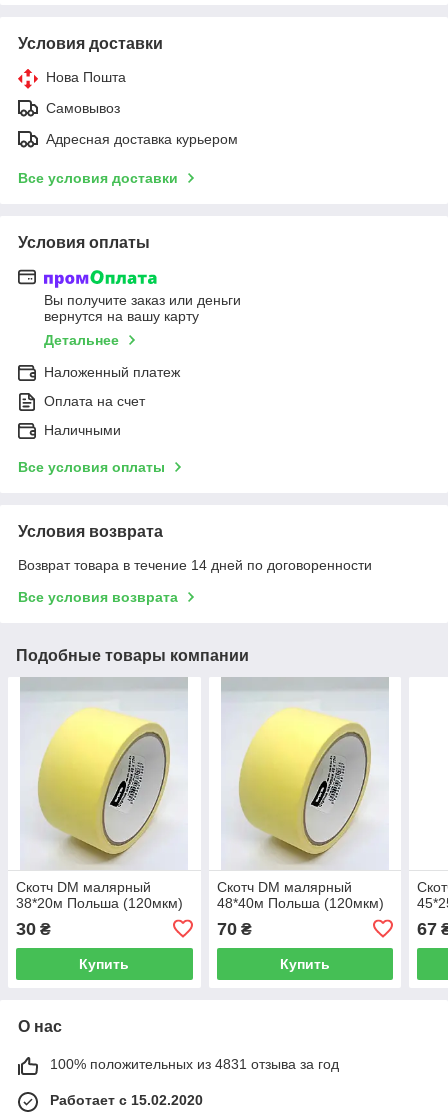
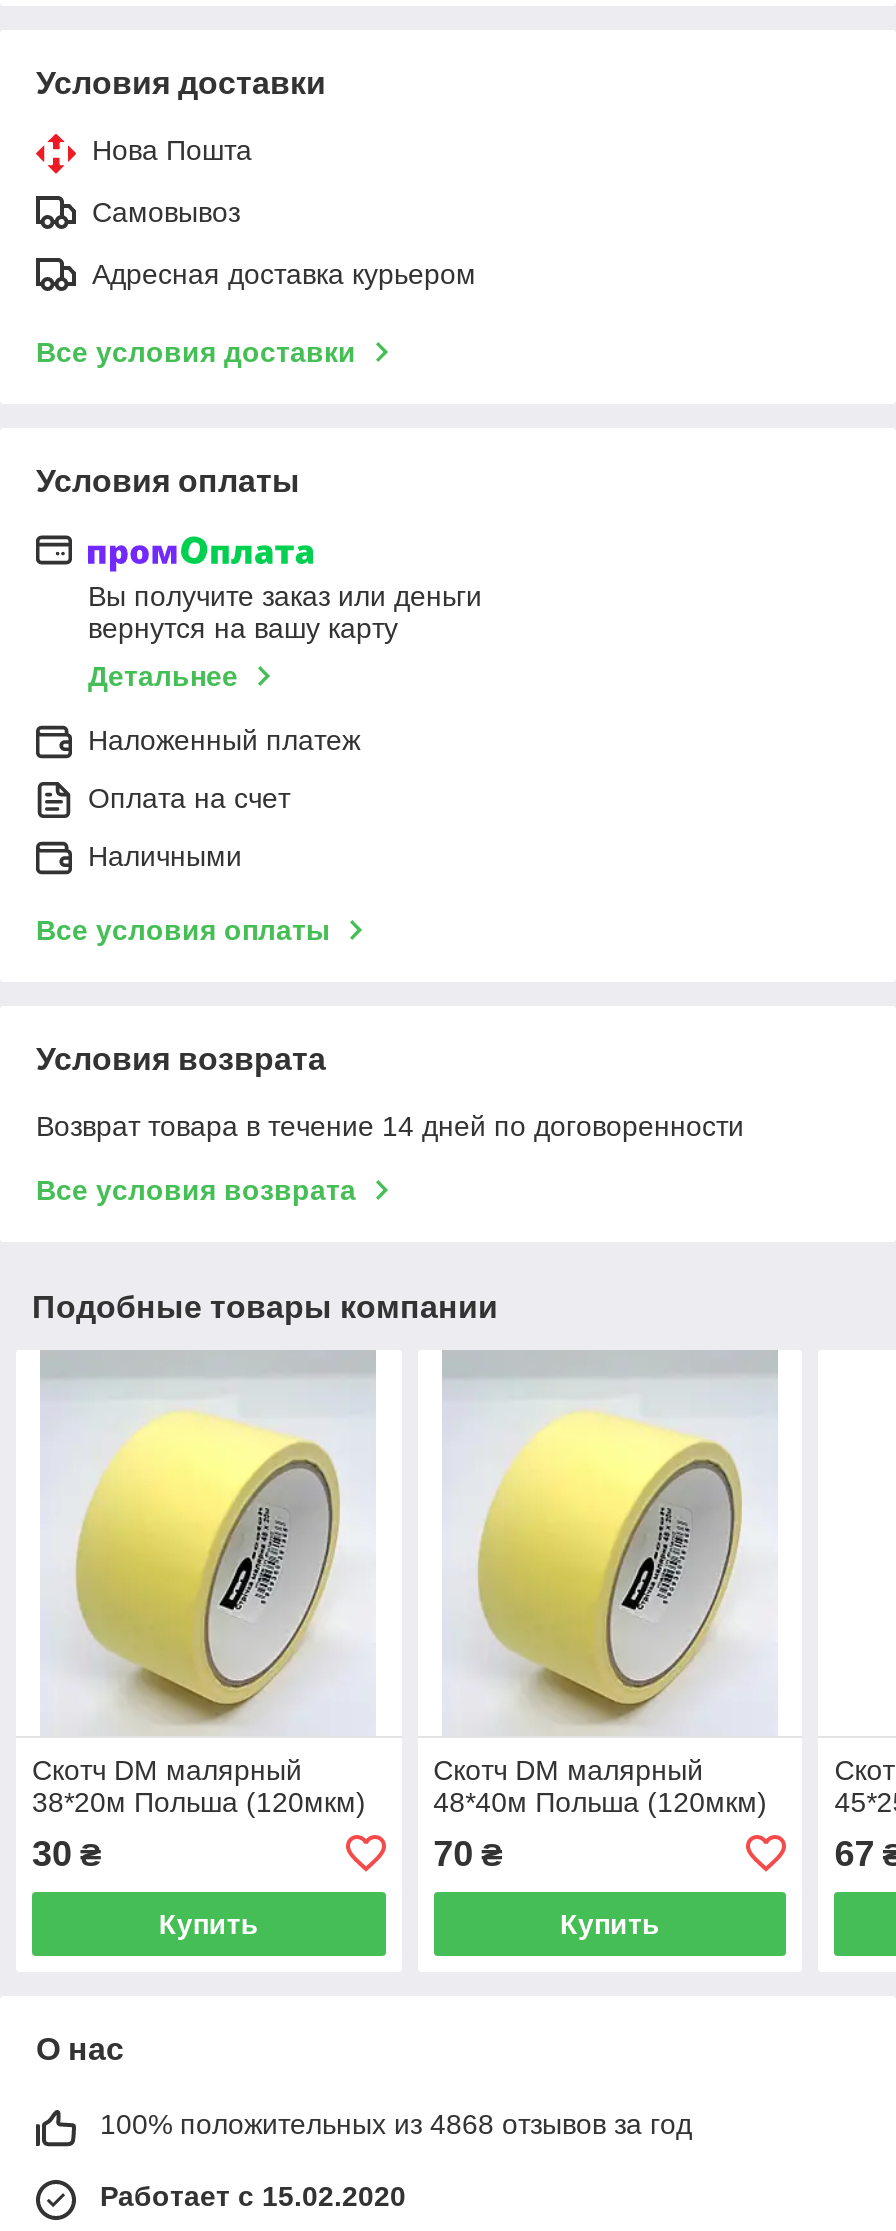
[50,1056,339,1072] 100% положительных из 4831 отзыва за год -> [100,2108,692,2140] 100% положительных из 4868 отзывов за год

